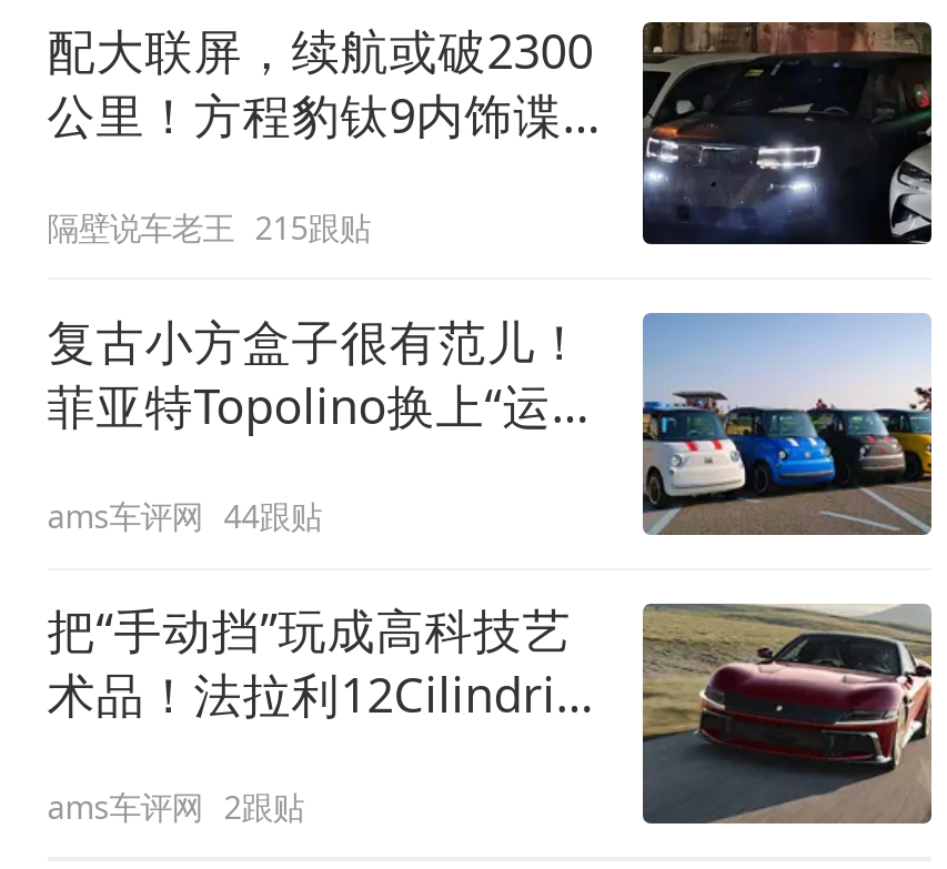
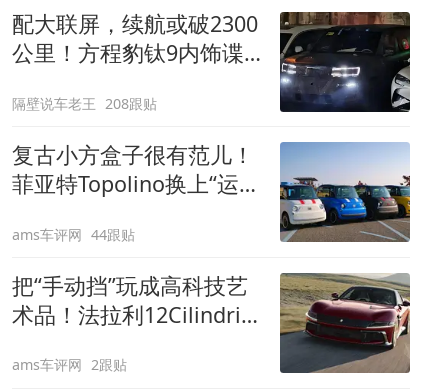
[47,205,370,247] 隔壁说车老王 215跟贴 -> [12,94,157,113] 隔壁说车老王 208跟贴

